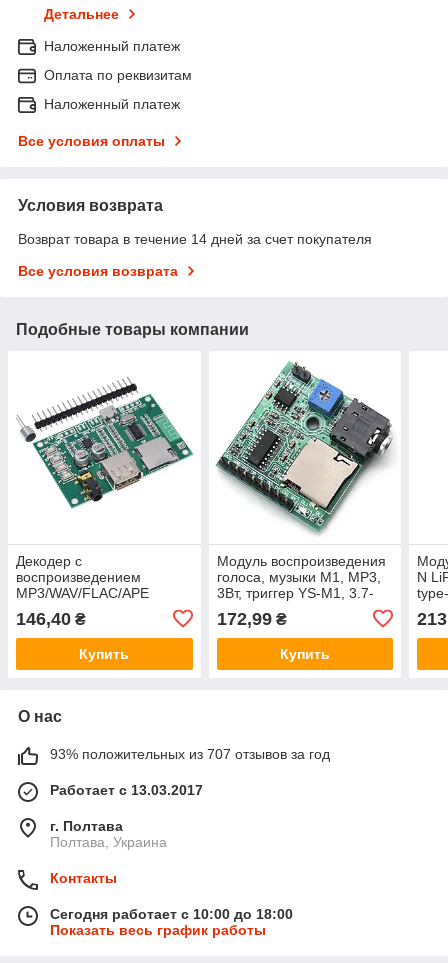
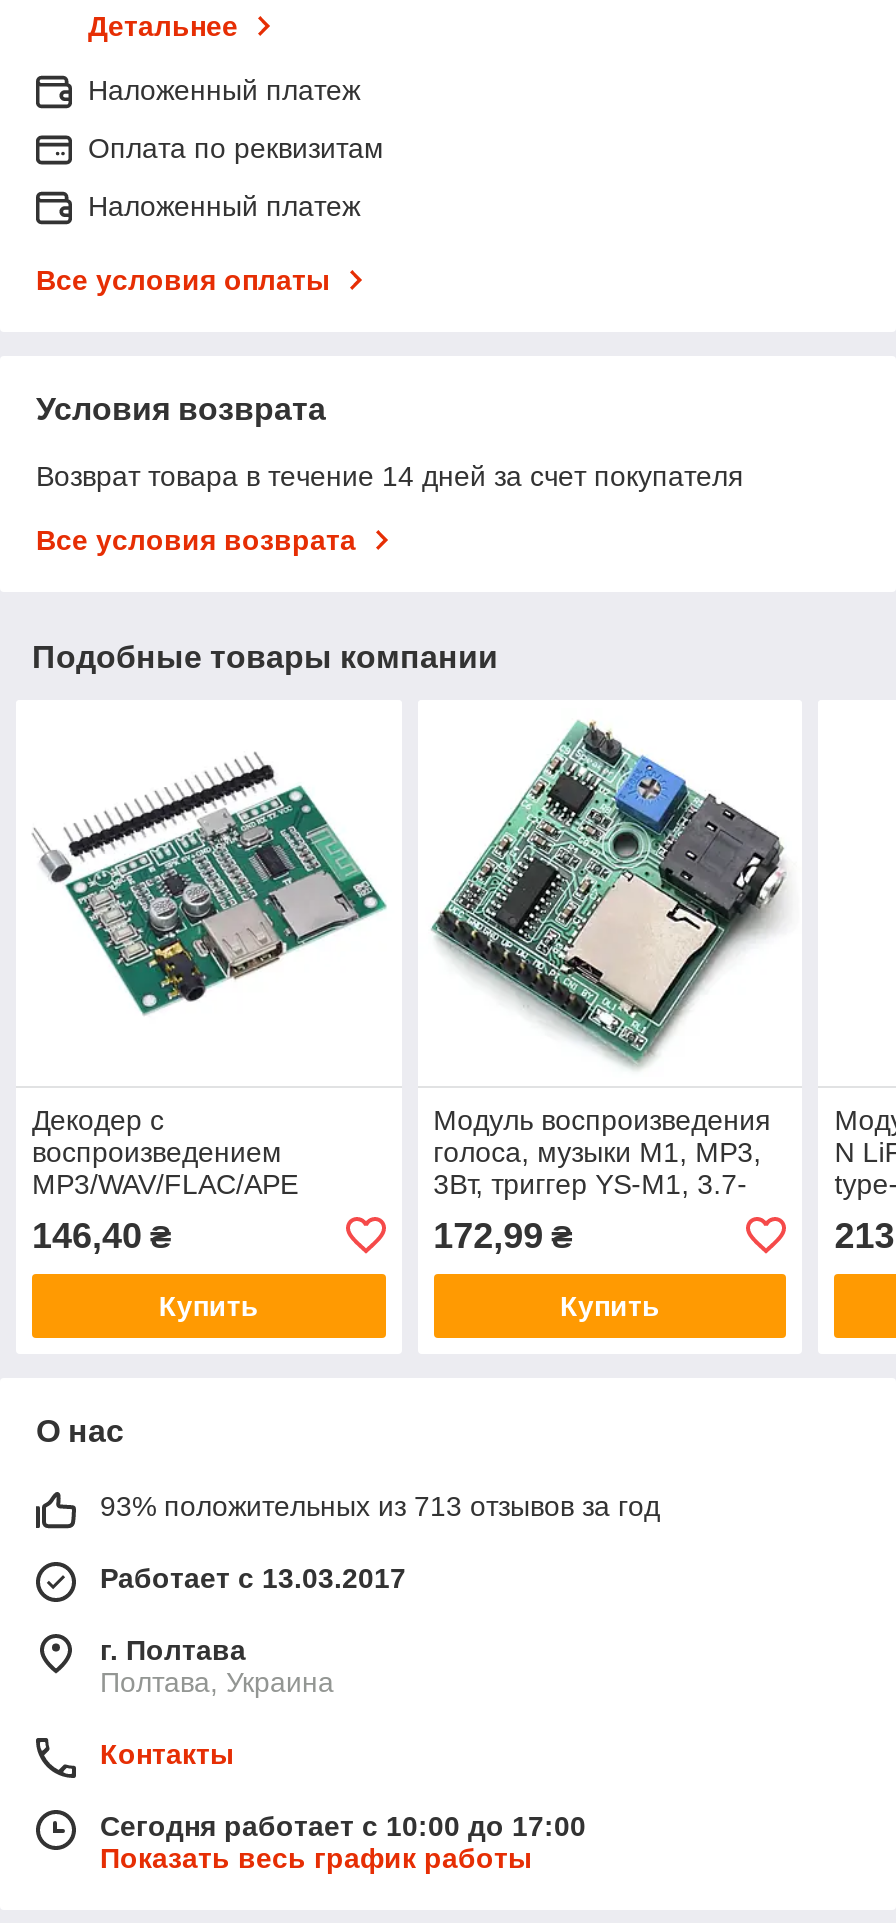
[50,746,330,762] 93% положительных из 707 отзывов за год -> [100,1490,660,1522] 93% положительных из 713 отзывов за год
[50,906,293,922] Сегодня работает с 10:00 до 18:00 -> [100,1810,586,1842] Сегодня работает с 10:00 до 17:00

